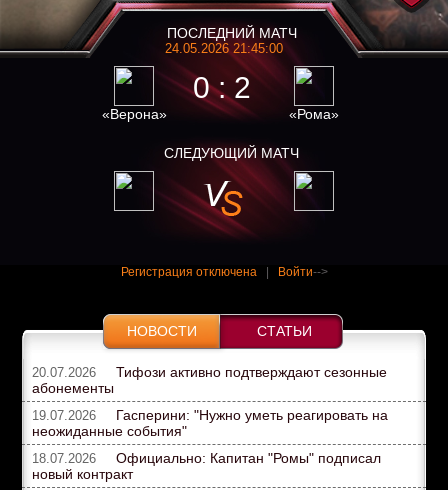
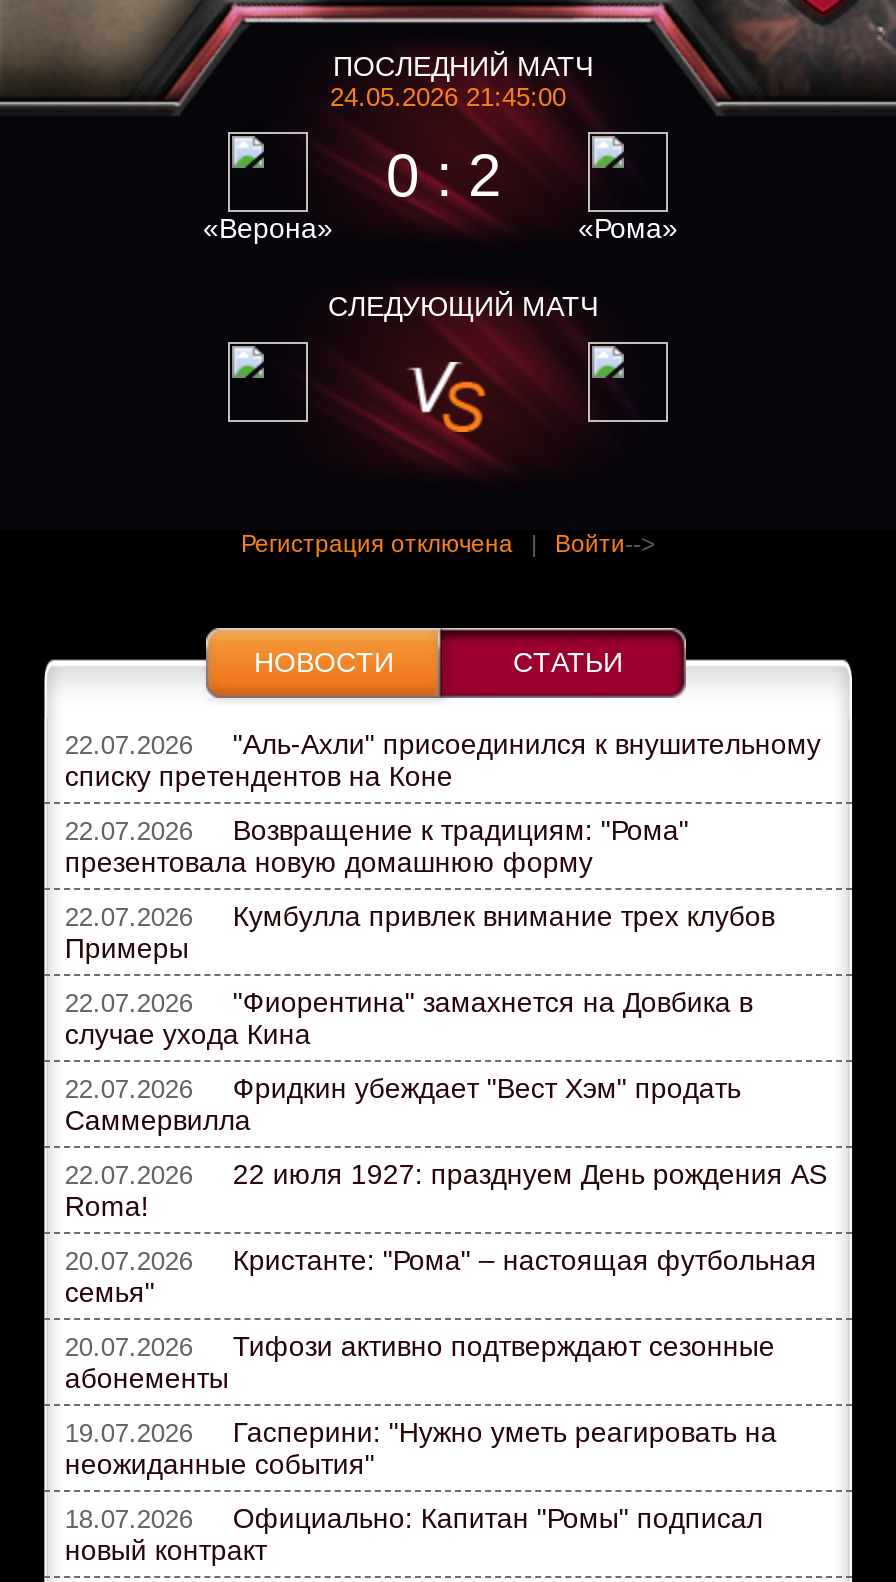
none -> [65,728,827,1308] 22.07.2026 "Аль-Ахли" присоединился к внушительному | списку претендентов на Коне | 22.07.2026 Возвращение к традициям: "Рома" | презентовала новую домашнюю форму | 22.07.2026 Кумбулла привлек внимание трех клубов | Примеры | 22.07.2026 "Фиорентина" замахнется на Довбика в | случае ухода Кина | 22.07.2026 Фридкин убеждает "Вест Хэм" продать | Саммервилла | 22.07.2026 22 июля 1927: празднуем День рождения AS | Roma! | 20.07.2026 Кристанте: "Рома" – настоящая футбольная | семья"

